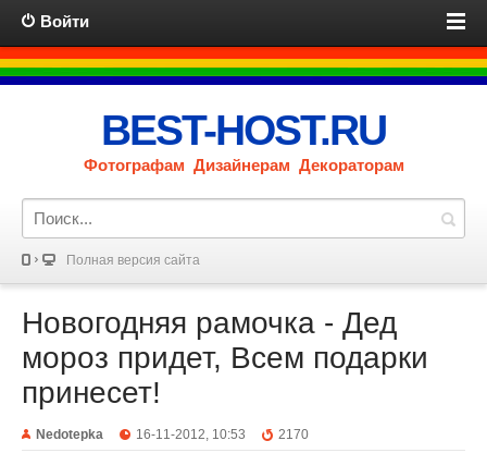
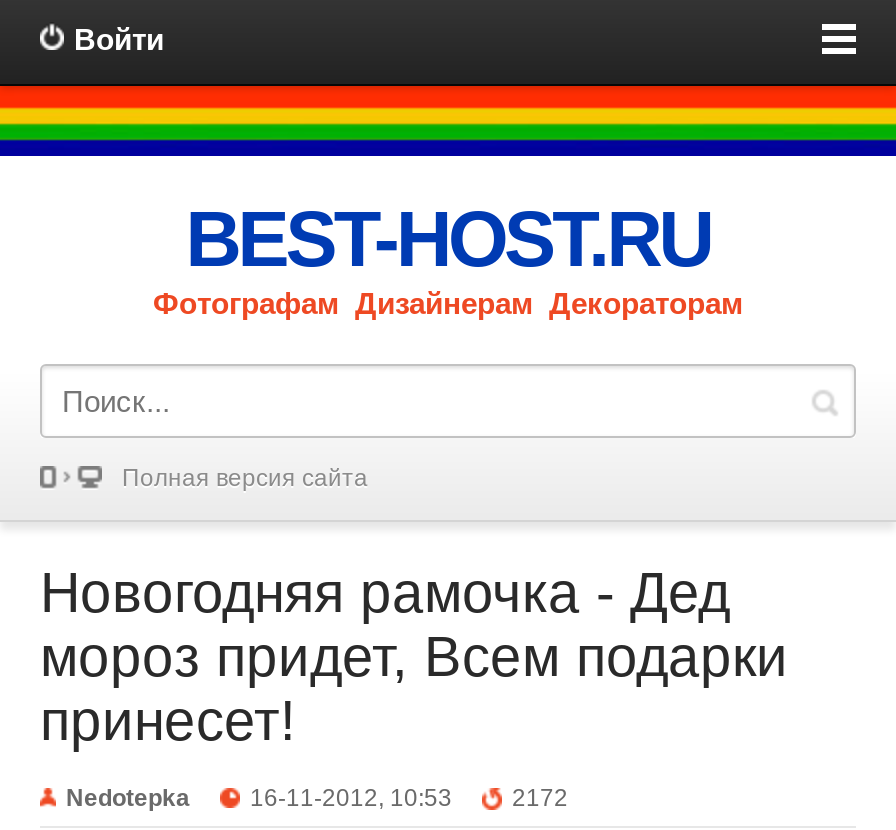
[278,427,309,442] 2170 -> [512,784,568,812] 2172

